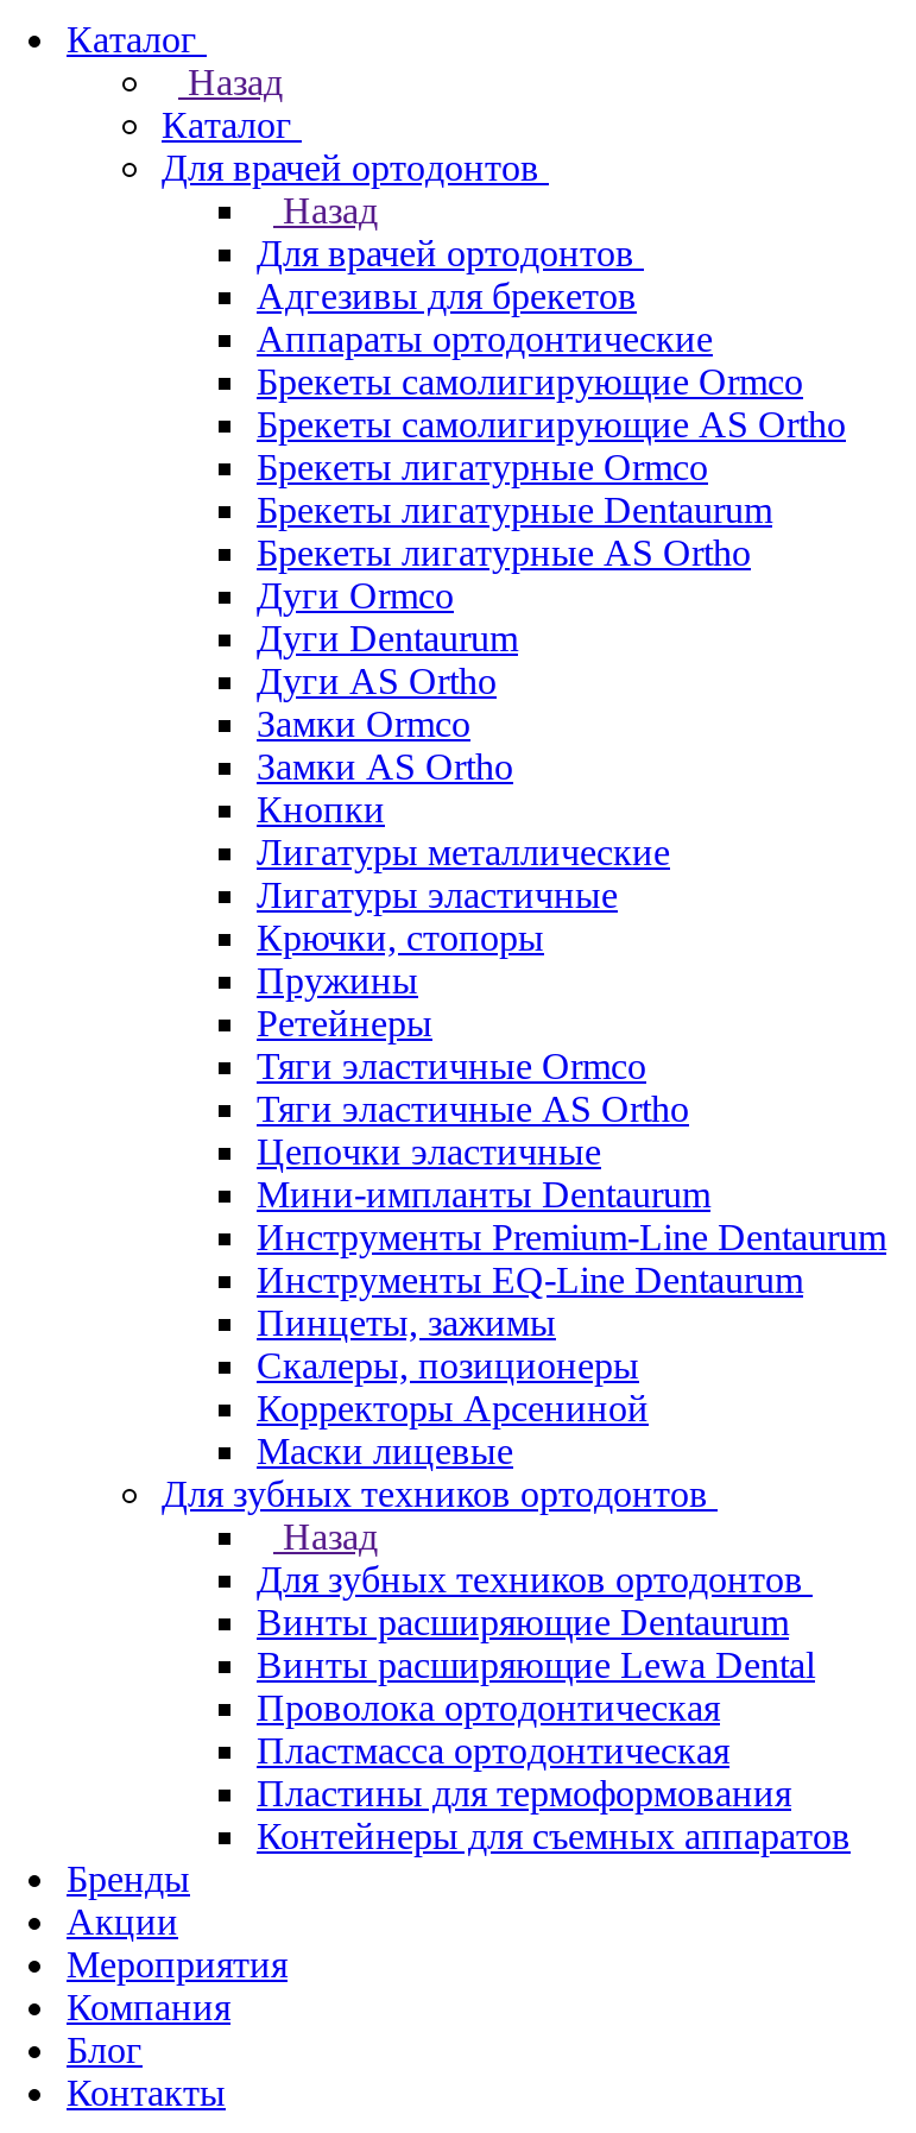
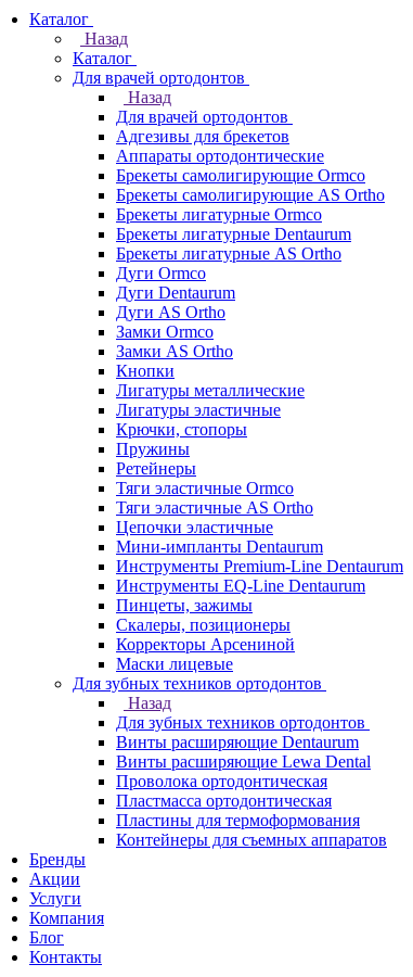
[67,1944,288,1984] Мероприятия -> [29,889,81,908] Услуги

